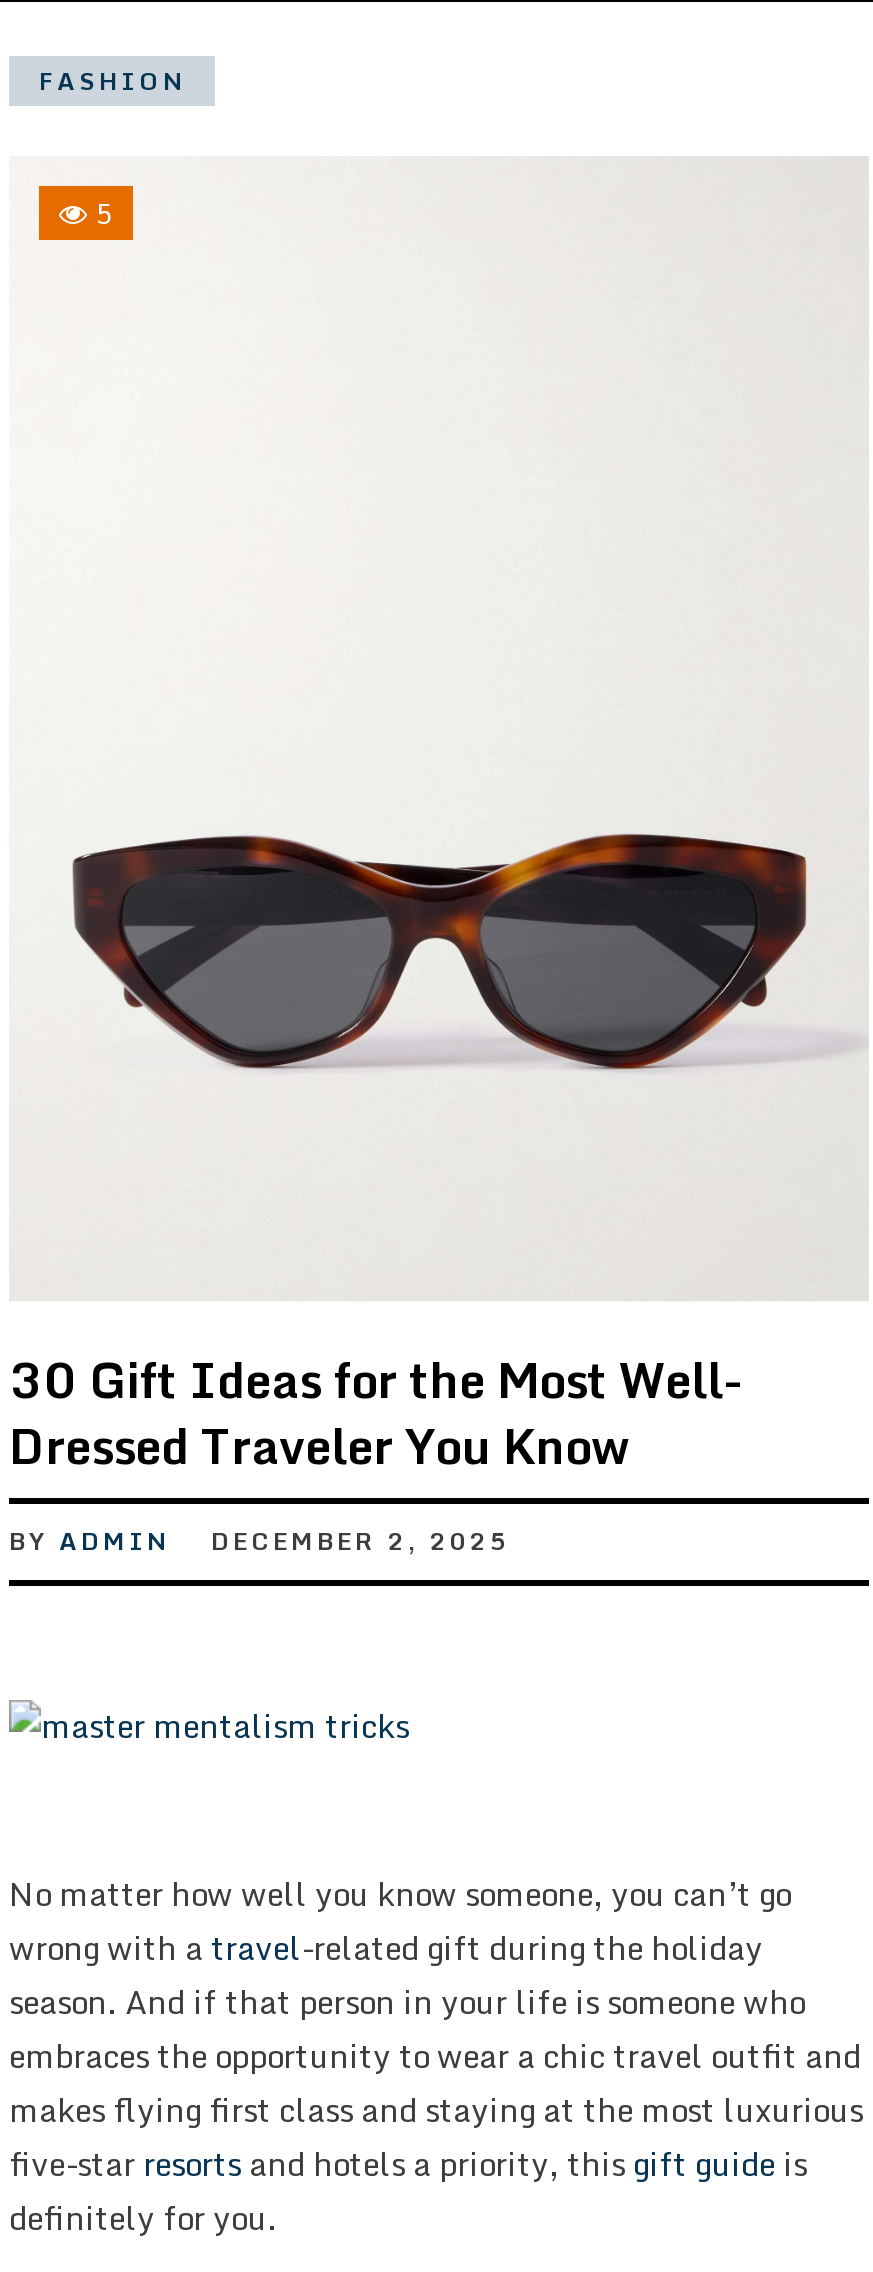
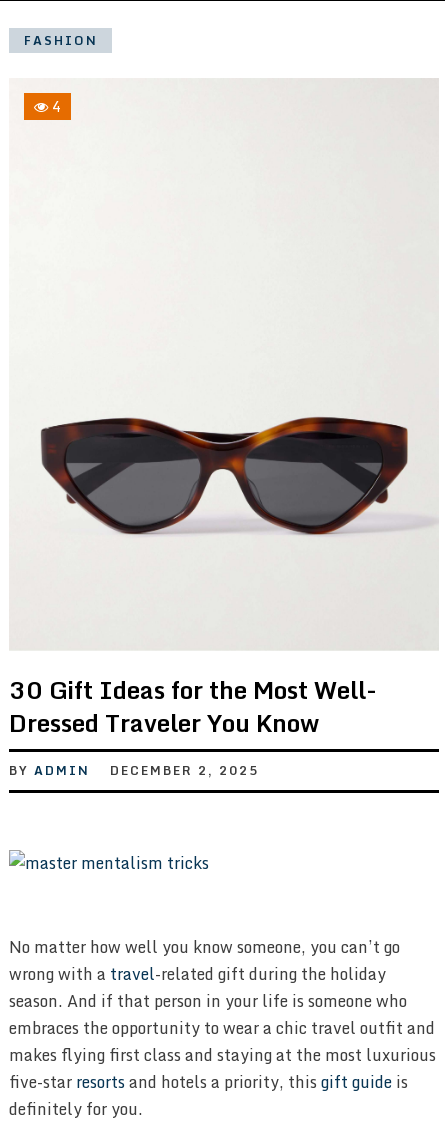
[87,189,113,235] 5 -> [48,95,61,118] 4

